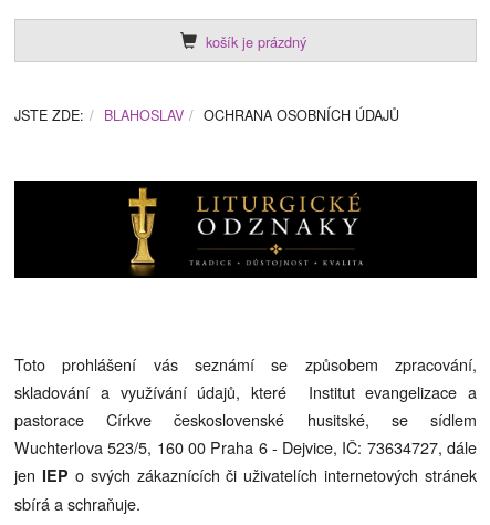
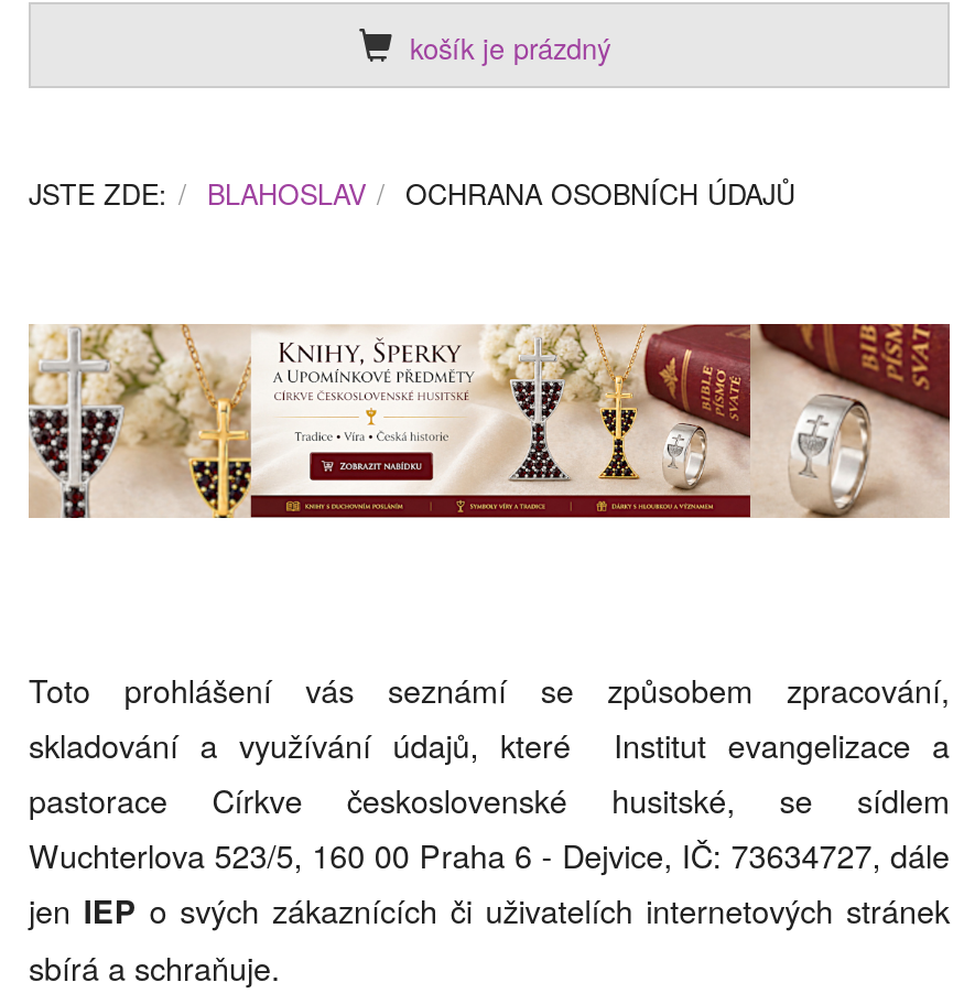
[13,179,478,279] [image] -> [26,322,952,520] [image]

